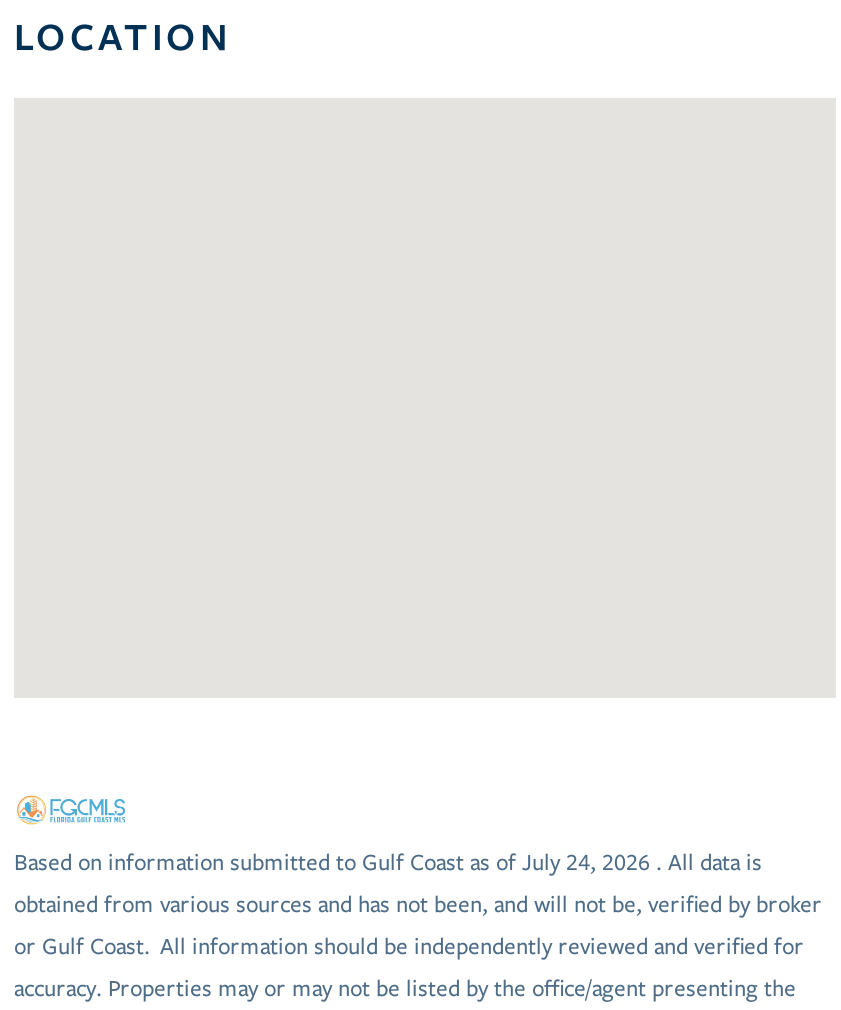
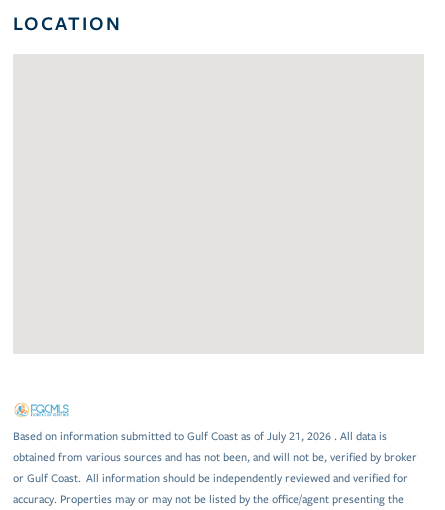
[14,850,762,876] Based on information submitted to Gulf Coast as of July 24, 2026 . All data is -> [13,430,387,443] Based on information submitted to Gulf Coast as of July 21, 2026 . All data is

